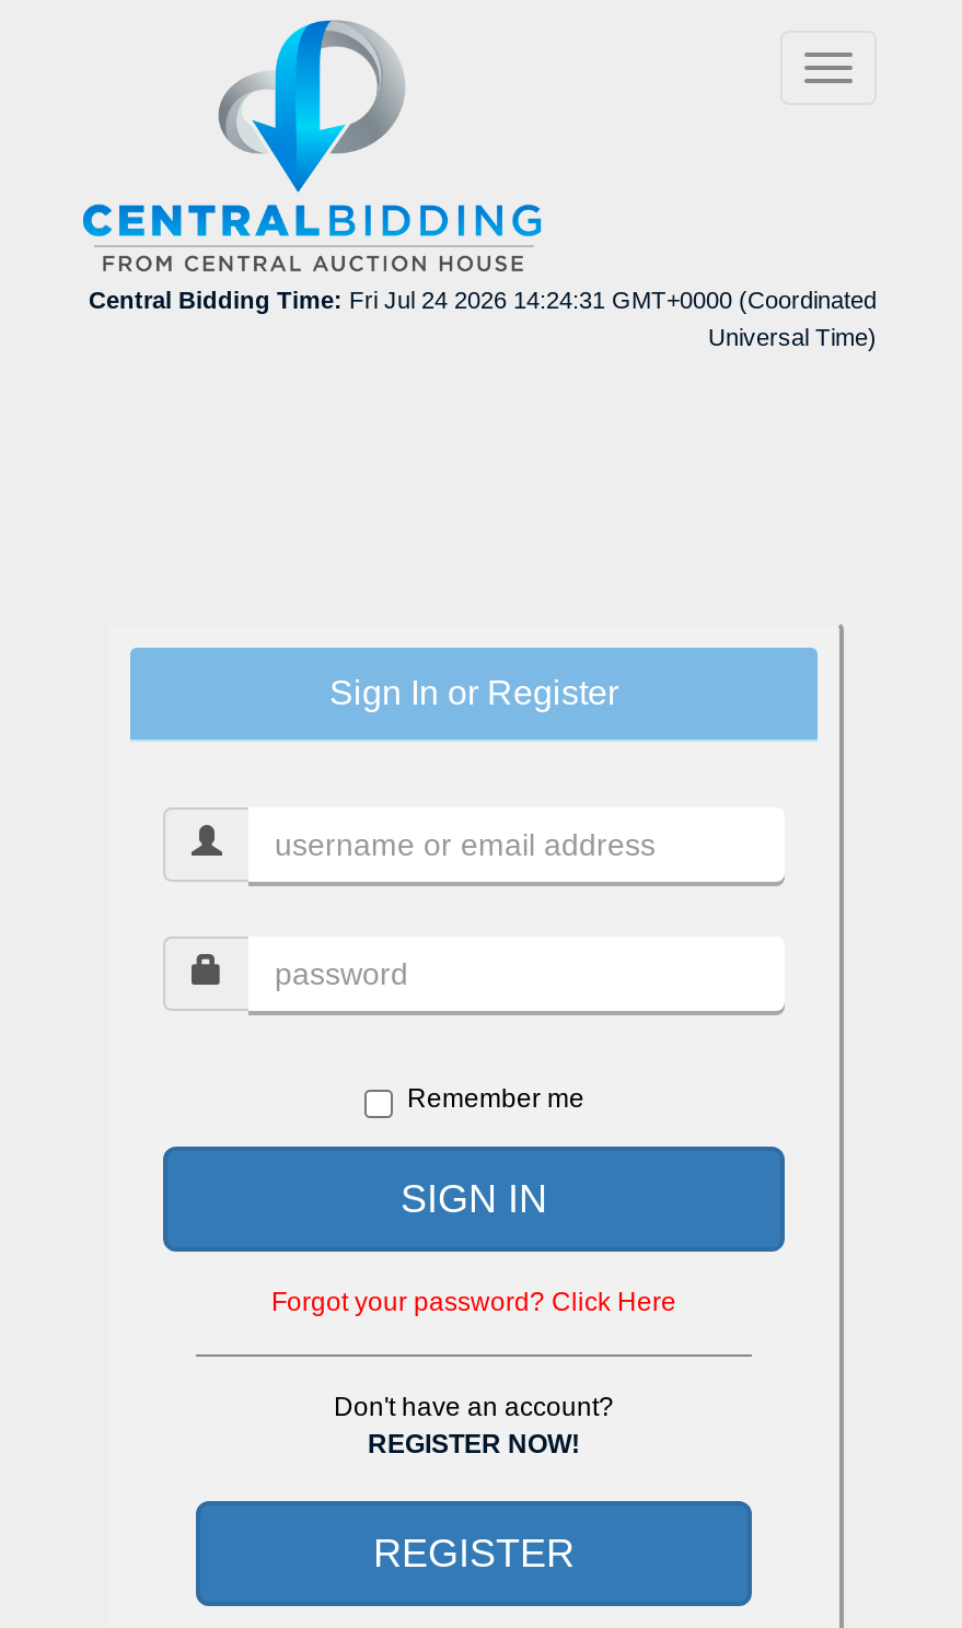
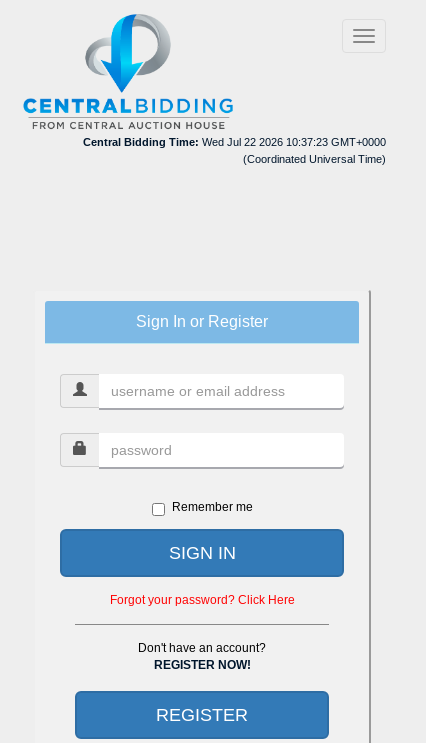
[89,286,877,349] Central Bidding Time: Fri Jul 24 2026 14:24:31 GMT+0000 (Coordinated | Universal Time) -> [83,135,386,164] Central Bidding Time: Wed Jul 22 2026 10:37:23 GMT+0000 | (Coordinated Universal Time)

